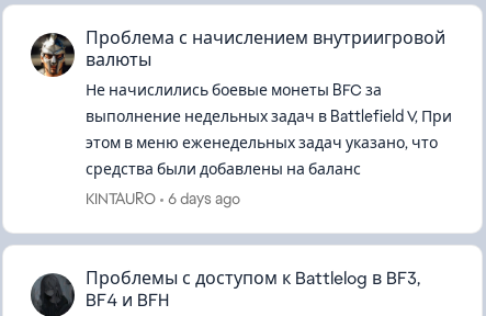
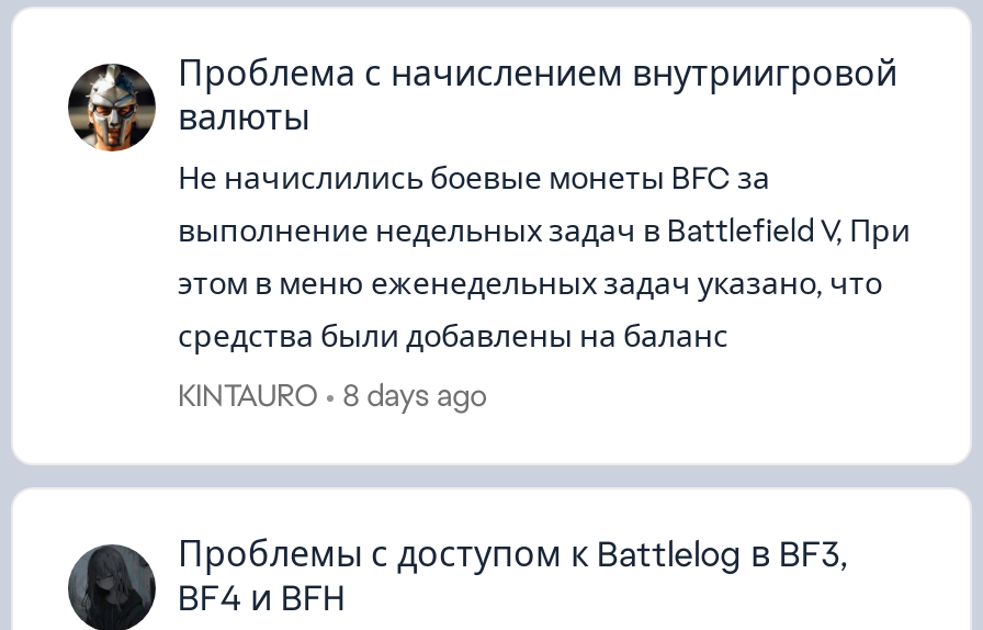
[86,189,240,208] KINTAURO 6 days ago -> [178,375,487,415] KINTAURO 8 days ago

